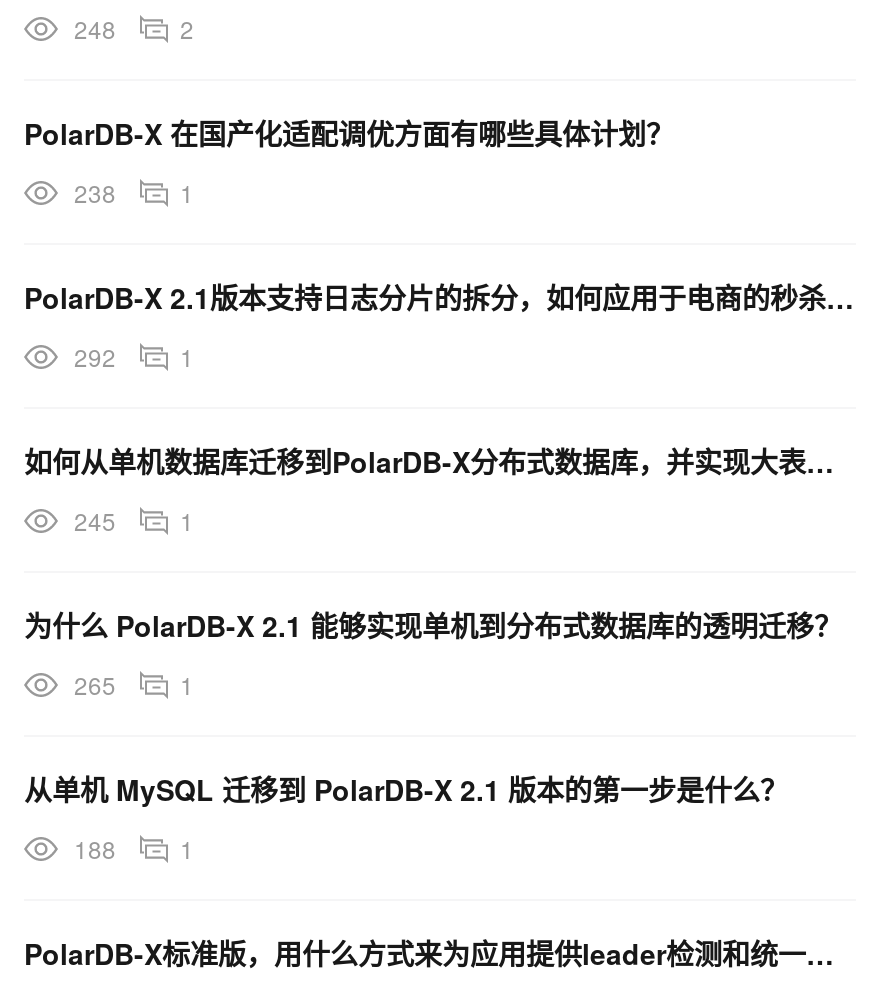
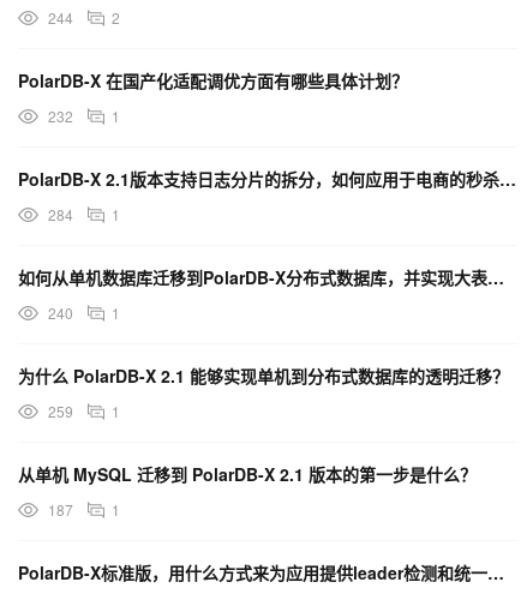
[74,11,194,45] 248 2 -> [48,7,120,28] 244 2
[74,175,194,209] 238 1 -> [48,106,120,126] 232 1
[74,339,194,373] 292 1 -> [48,204,120,224] 284 1
[74,503,194,537] 245 1 -> [48,302,120,323] 240 1
[74,667,194,701] 265 1 -> [48,401,120,421] 259 1
[74,831,194,865] 188 1 -> [48,499,120,520] 187 1

